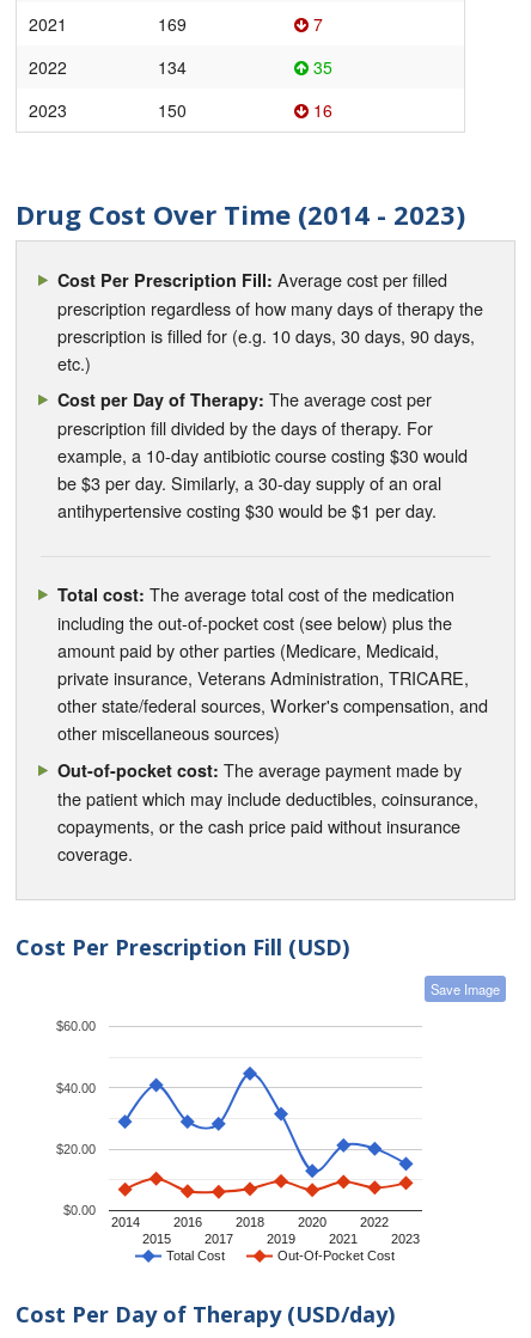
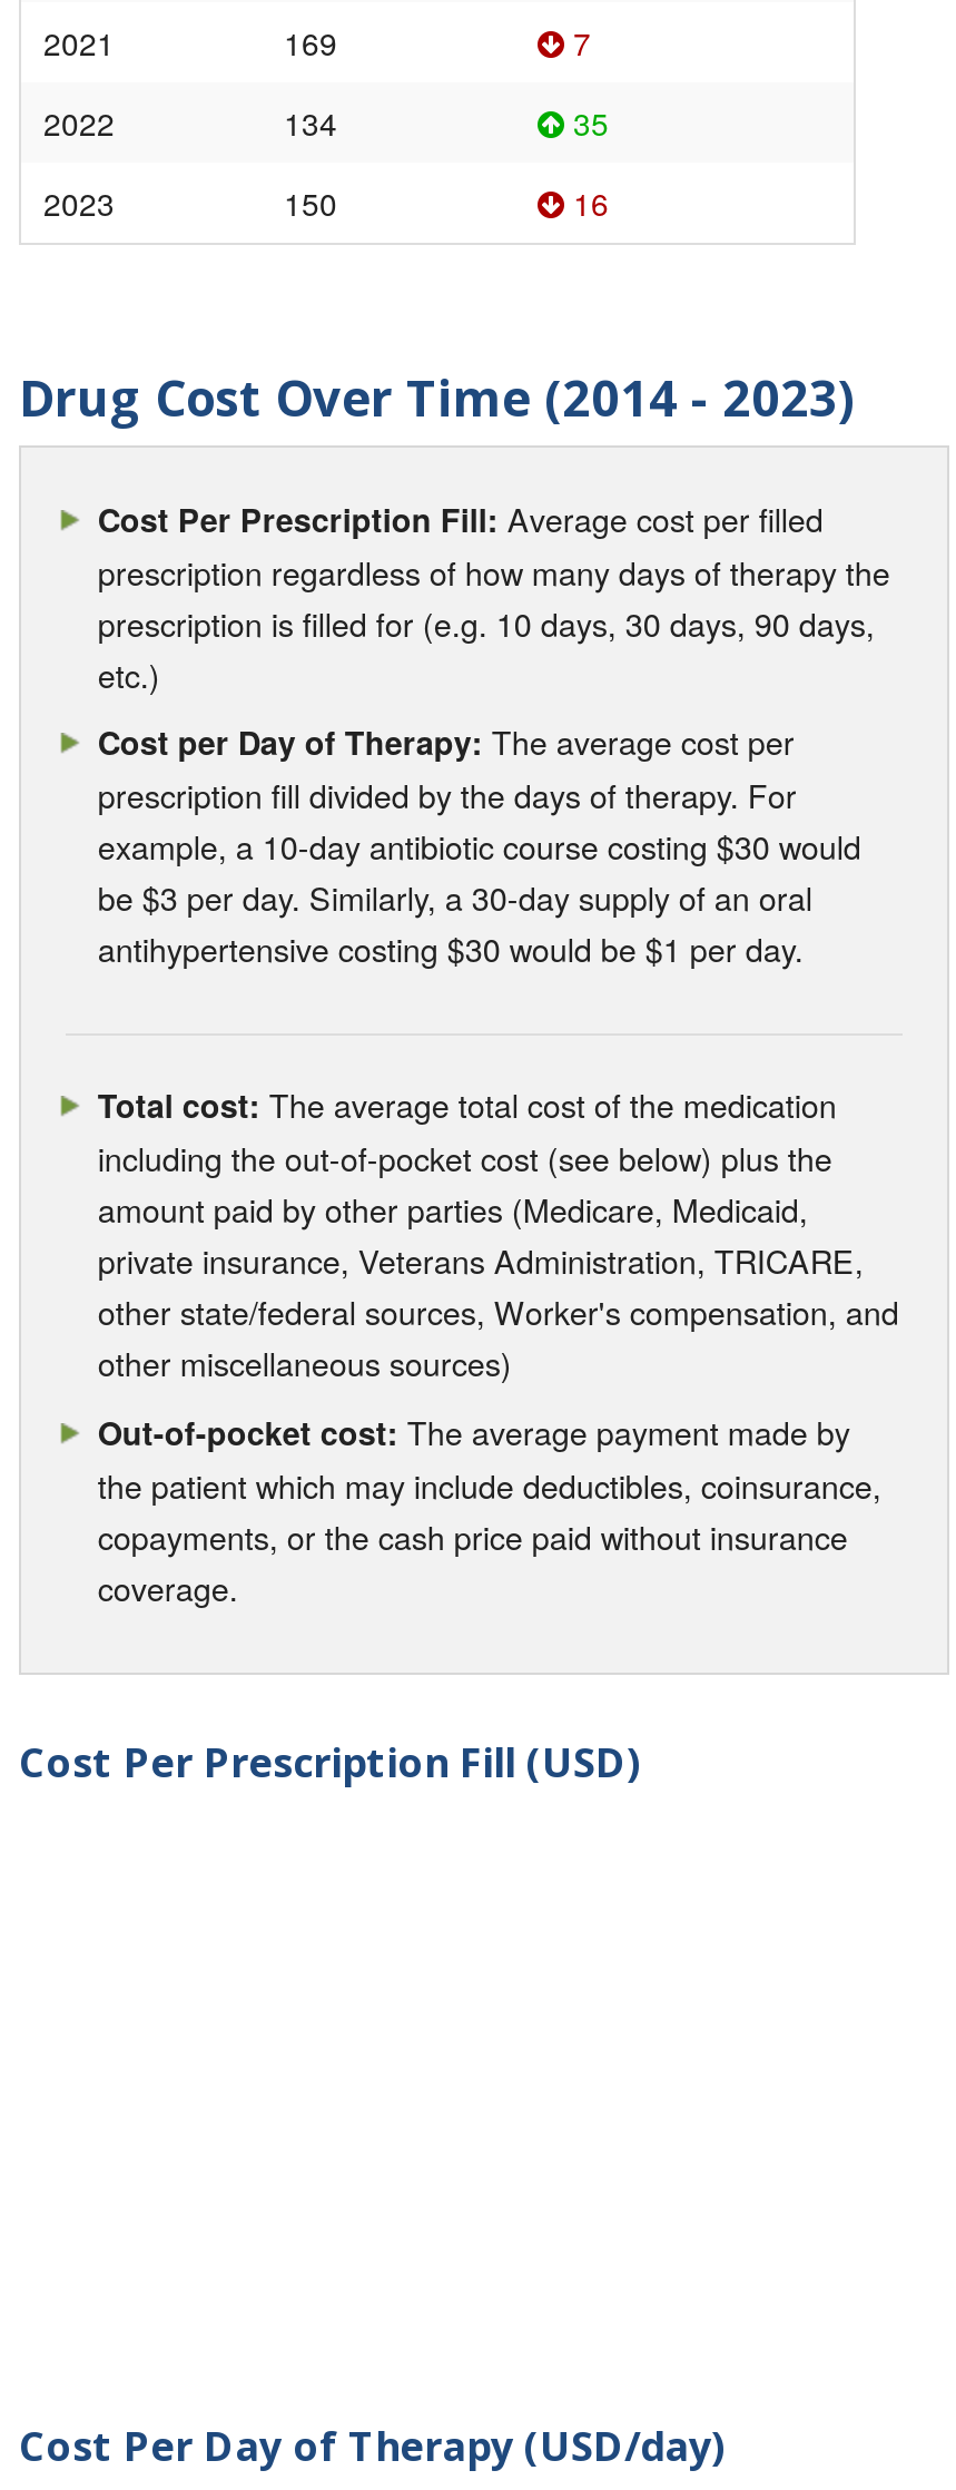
[431,980,500,999] Save Image -> none
[56,1019,96,1034] $60.00 -> none
[111,1065,421,1246] [image] | 2014 | 2015 -> none
[56,1081,96,1095] $40.00 -> none
[56,1142,96,1156] $20.00 -> none
[63,1203,96,1218] $0.00 -> none
[173,1215,233,1246] 2016 | 2017 -> none
[235,1215,296,1246] 2018 | 2019 -> none
[298,1215,358,1246] 2020 | 2021 -> none
[360,1215,420,1246] 2022 | 2023 -> none
[166,1249,395,1263] Total Cost | Out-Of-Pocket Cost -> none

